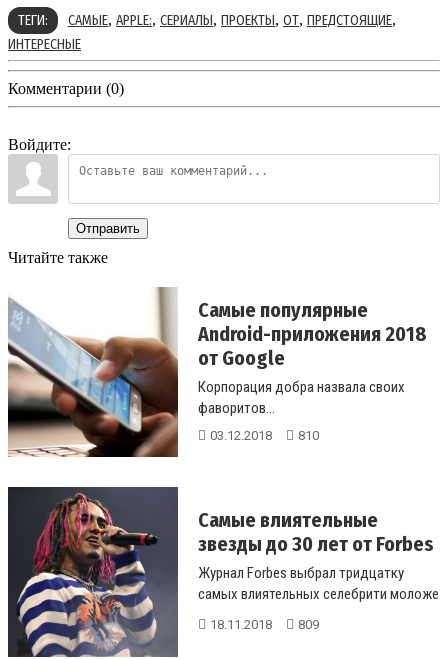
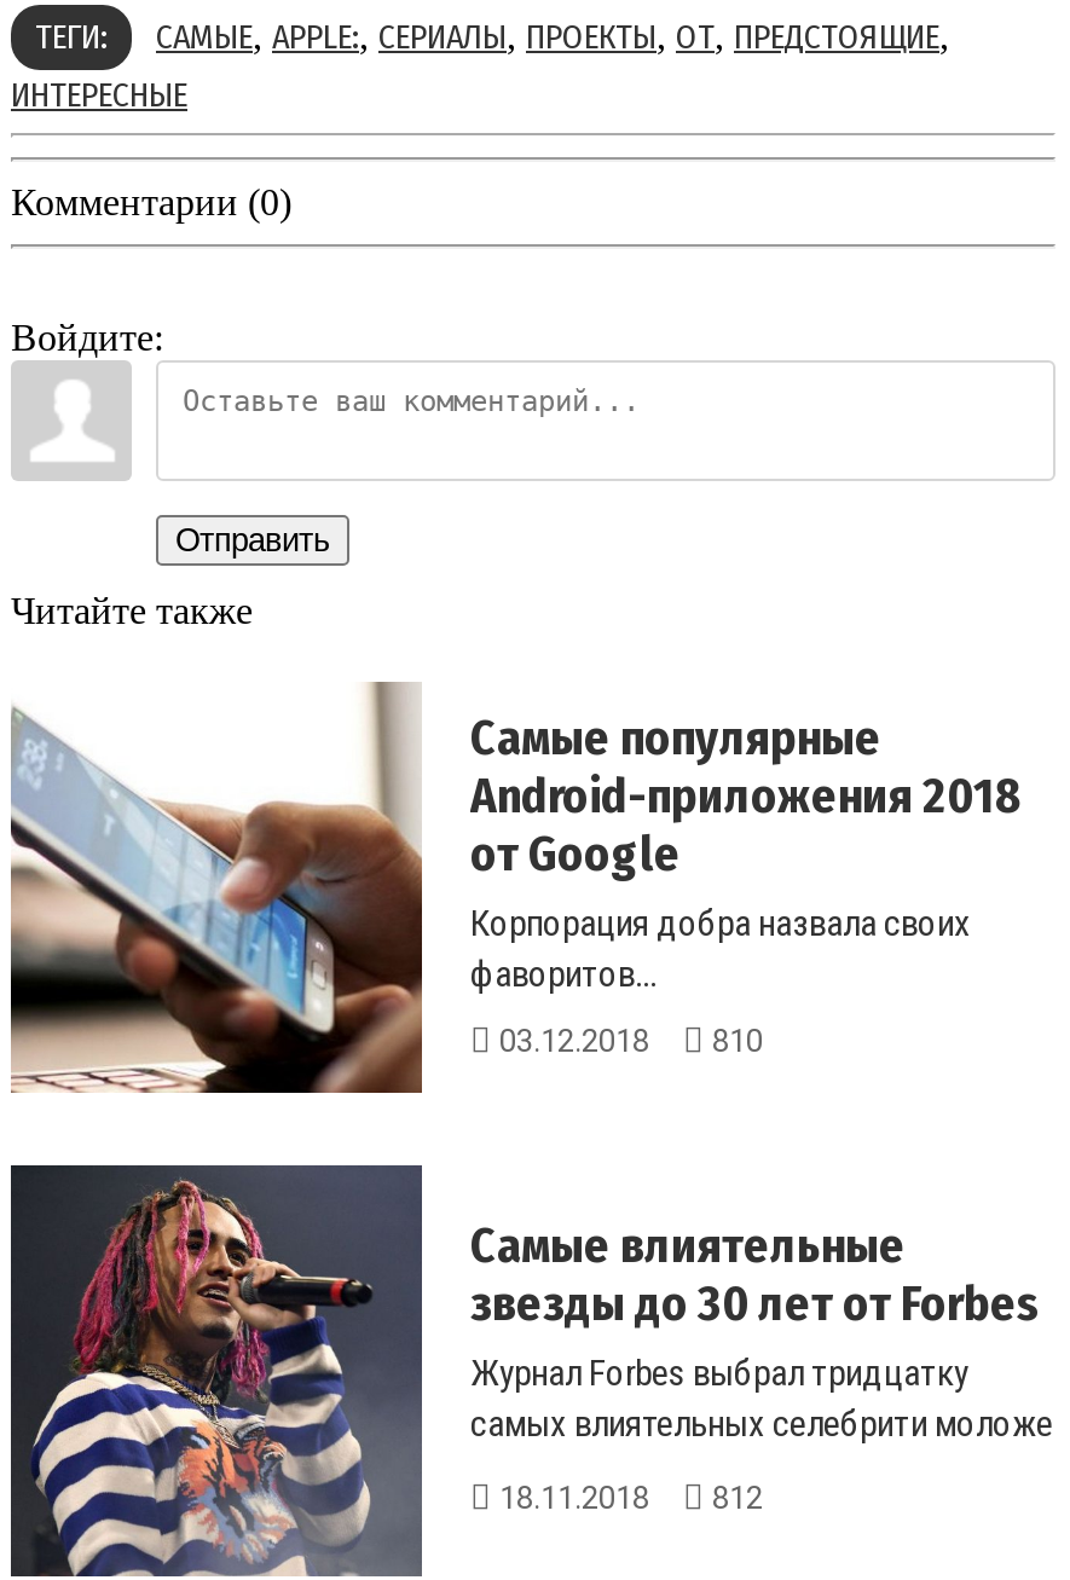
[210,617,319,632] 18.11.2018 809 -> [499,1479,763,1515] 18.11.2018 812

